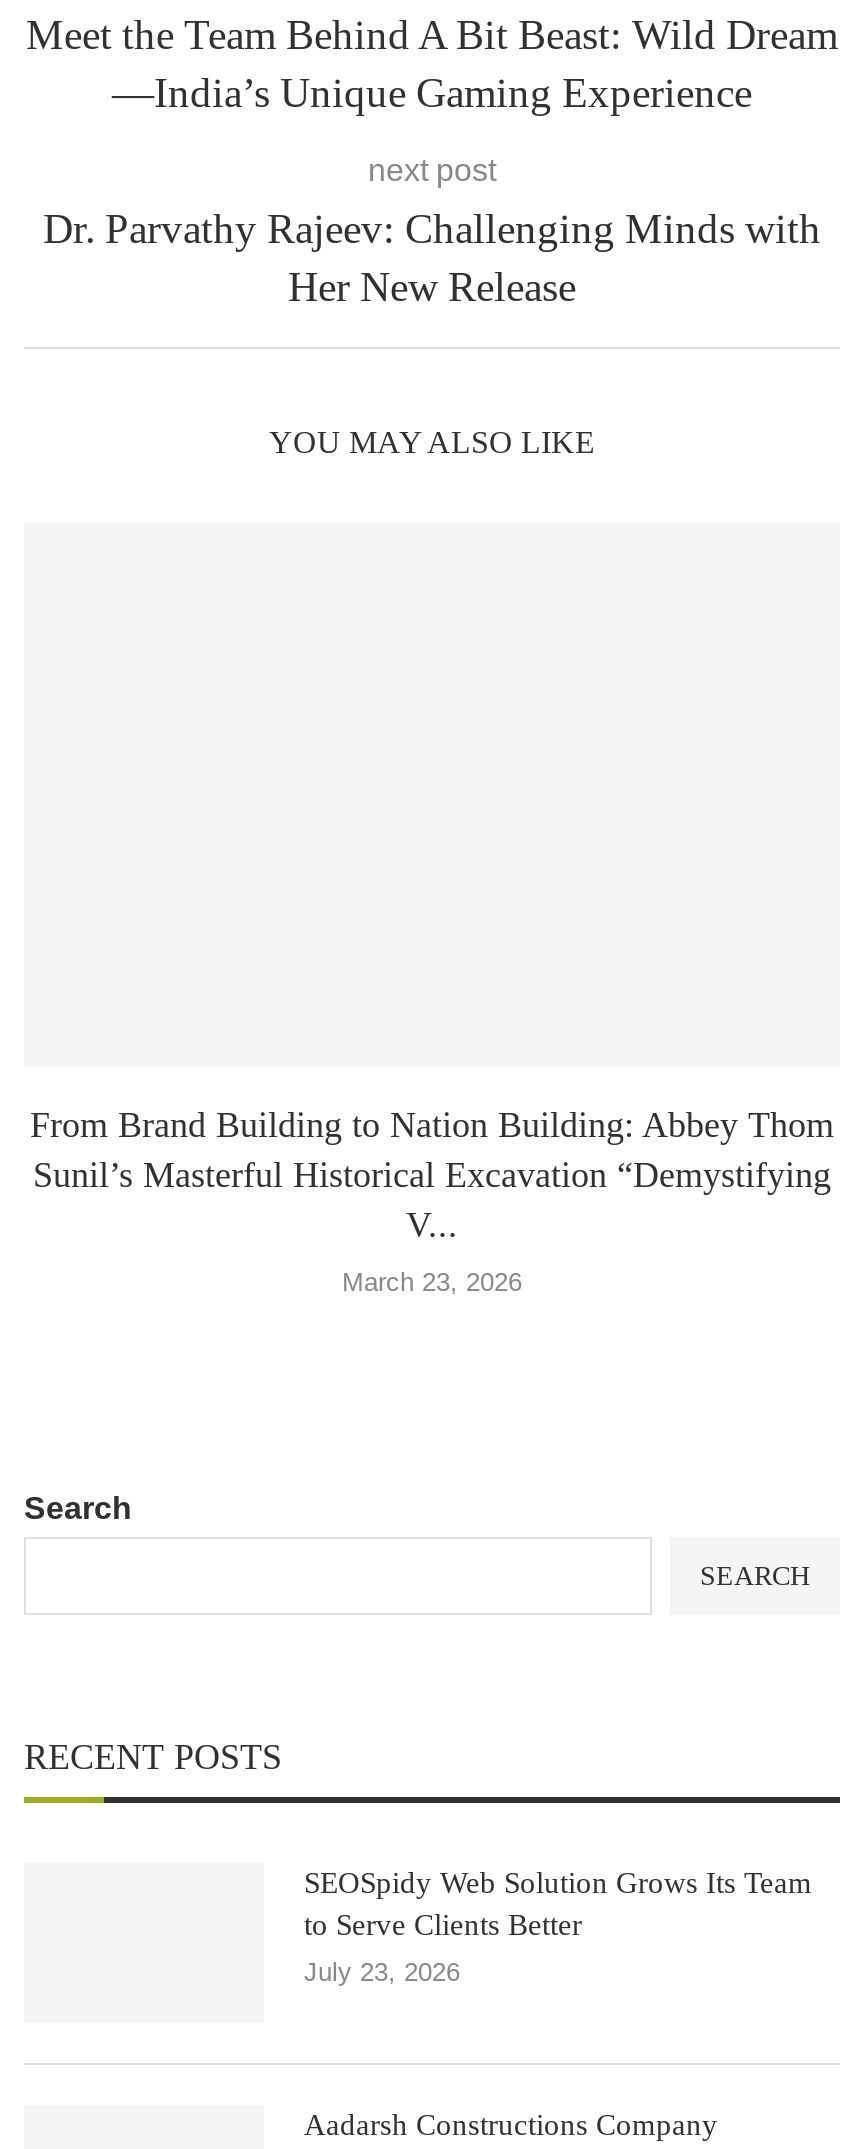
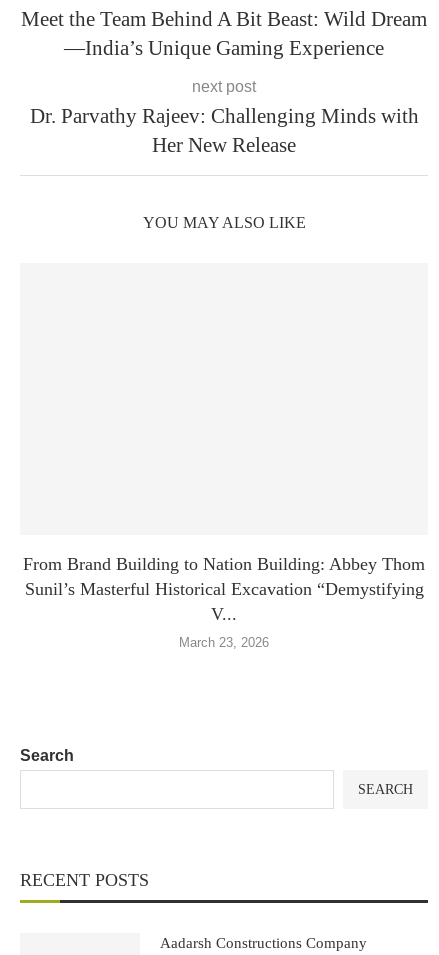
[304,1867,812,1987] SEOSpidy Web Solution Grows Its Team | to Serve Clients Better | July 23, 2026 -> none

